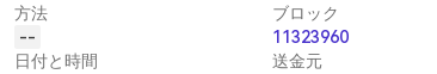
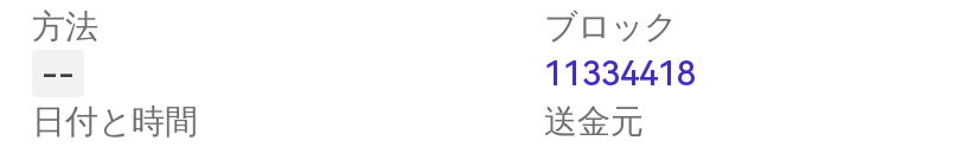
[272,27,349,47] 11323960 -> [544,55,696,92] 11334418

